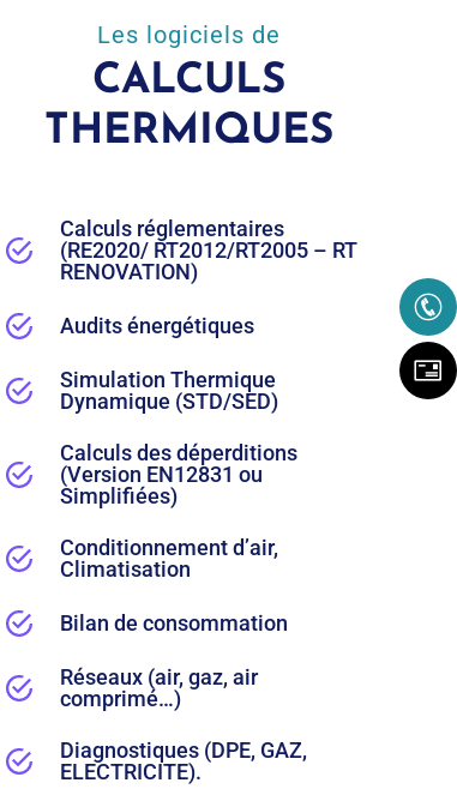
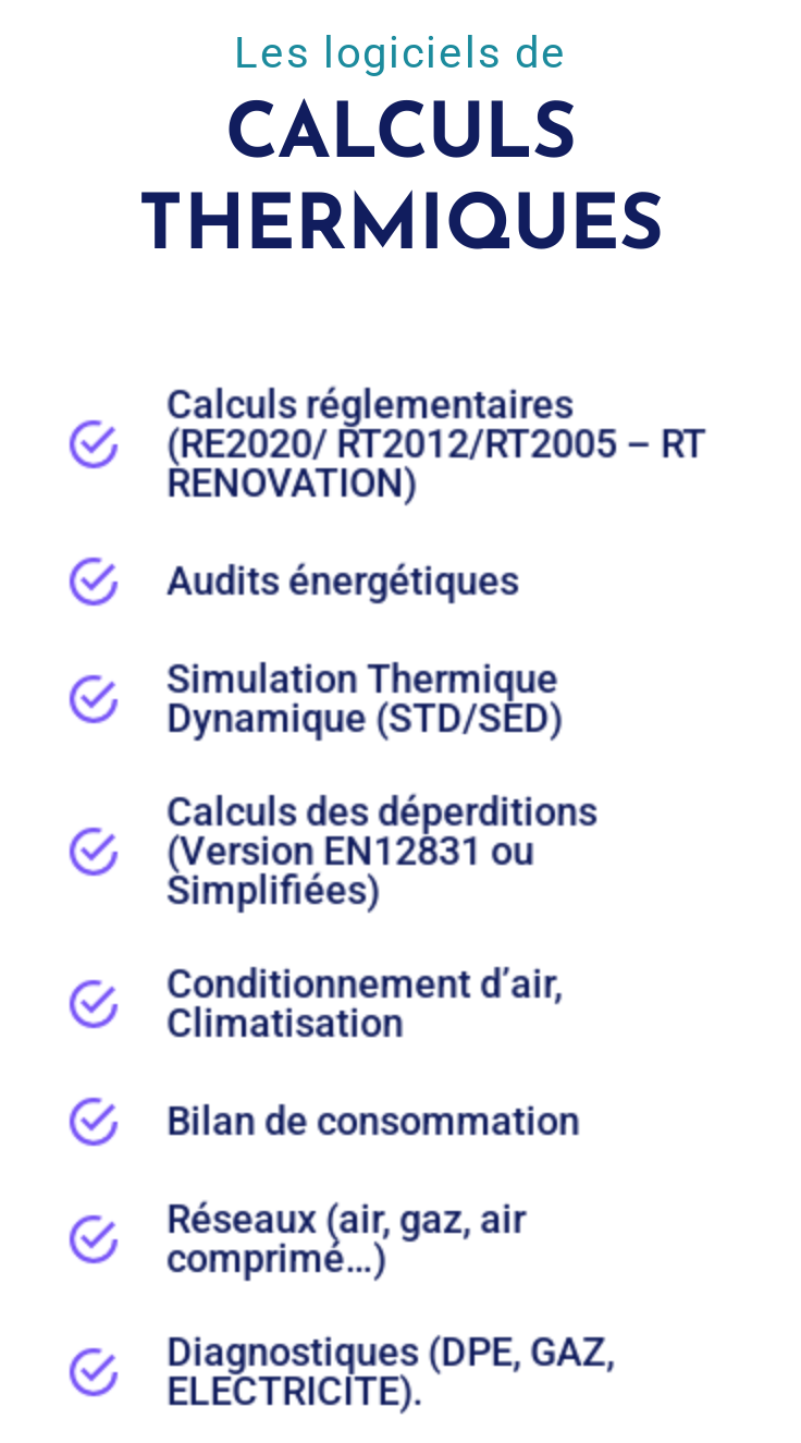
[398,277,453,401] [image] -> none

